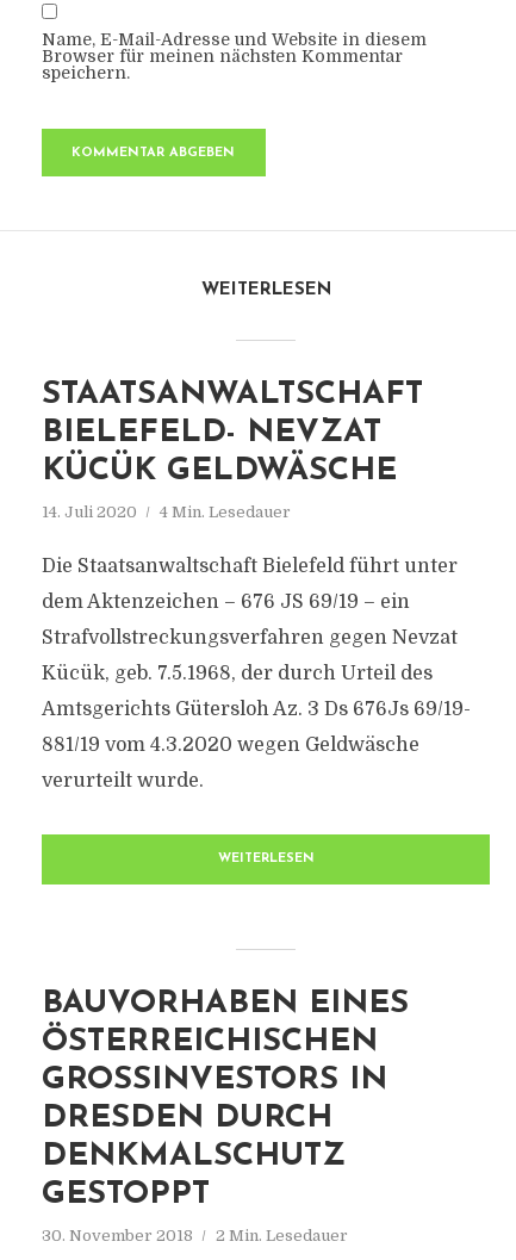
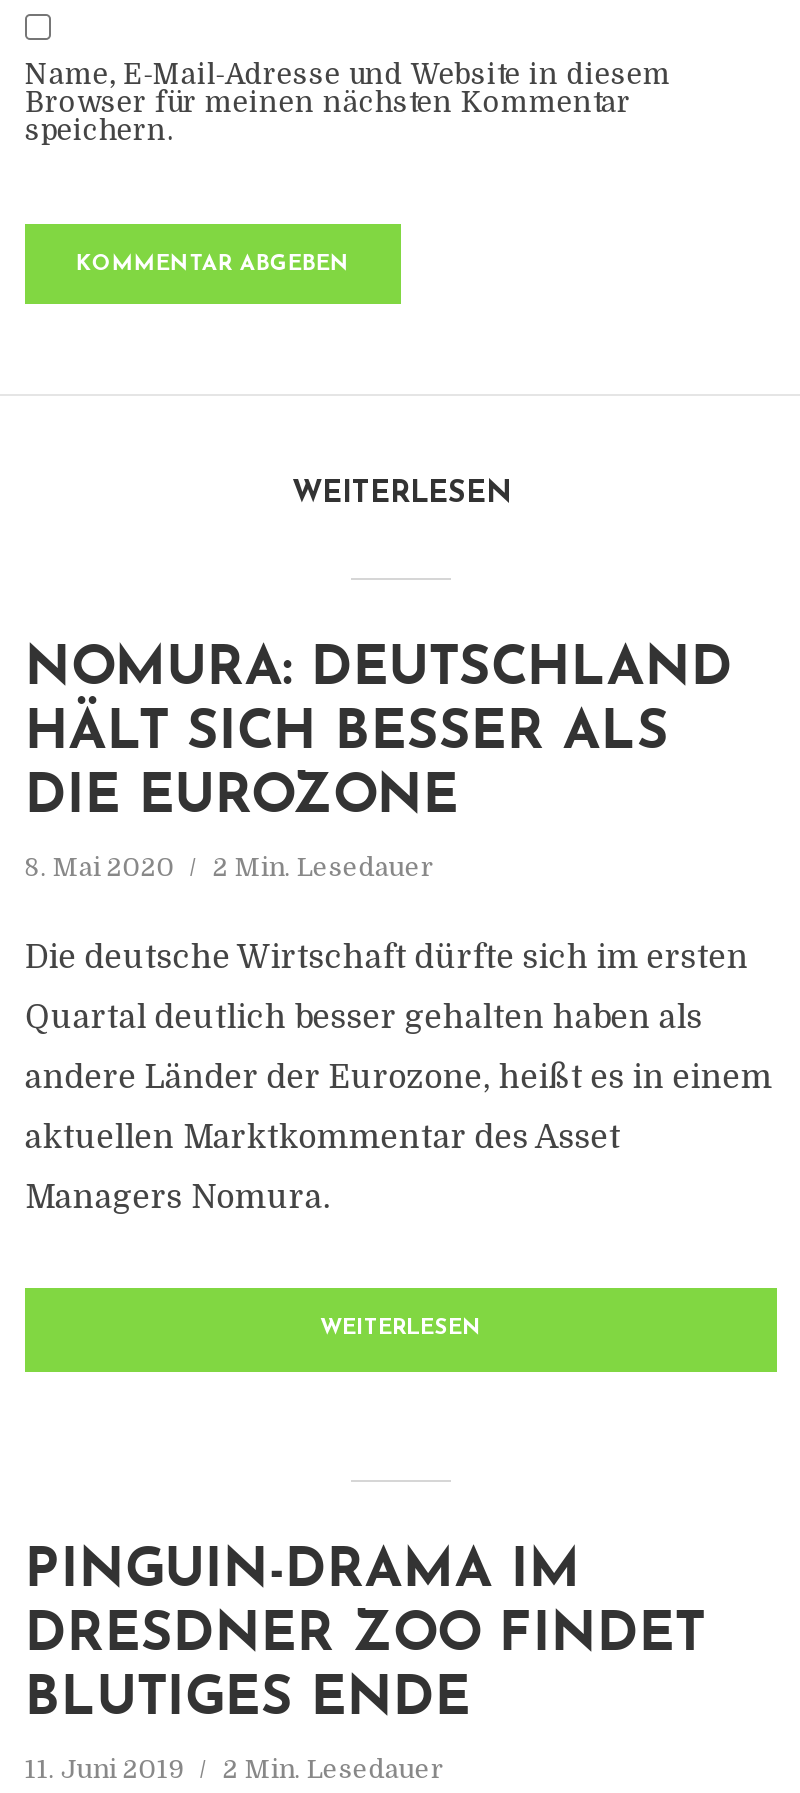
[41,379,470,792] STAATSANWALTSCHAFT | BIELEFELD- NEVZAT | KÜCÜK GELDWÄSCHE | 14. Juli 2020 | 4 Min. Lesedauer | Die Staatsanwaltschaft Bielefeld führt unter | dem Aktenzeichen – 676 JS 69/19 – ein | Strafvollstreckungsverfahren gegen Nevzat | Kücük, geb. 7.5.1968, der durch Urteil des | Amtsgerichts Gütersloh Az. 3 Ds 676Js 69/19- | 881/19 vom 4.3.2020 wegen Geldwäsche | verurteilt wurde. -> [25,644,773,1216] NOMURA: DEUTSCHLAND | HÄLT SICH BESSER ALS | DIE EUROZONE | 8. Mai 2020 | 2 Min. Lesedauer | Die deutsche Wirtschaft dürfte sich im ersten | Quartal deutlich besser gehalten haben als | andere Länder der Eurozone, heißt es in einem | aktuellen Marktkommentar des Asset | Managers Nomura.
[41,988,409,1211] BAUVORHABEN EINES | ÖSTERREICHISCHEN | GROSSINVESTORS IN D | RESDEN DURCH D | ENKMALSCHUTZ G | ESTOPPT -> [25,1546,705,1728] PINGUIN-DRAMA IM | DRESDNER ZOO FINDET | BLUTIGES ENDE
[41,1227,348,1245] 30. November 2018 2 Min. Lesedauer -> [25,1754,445,1784] 11. Juni 2019 2 Min. Lesedauer

